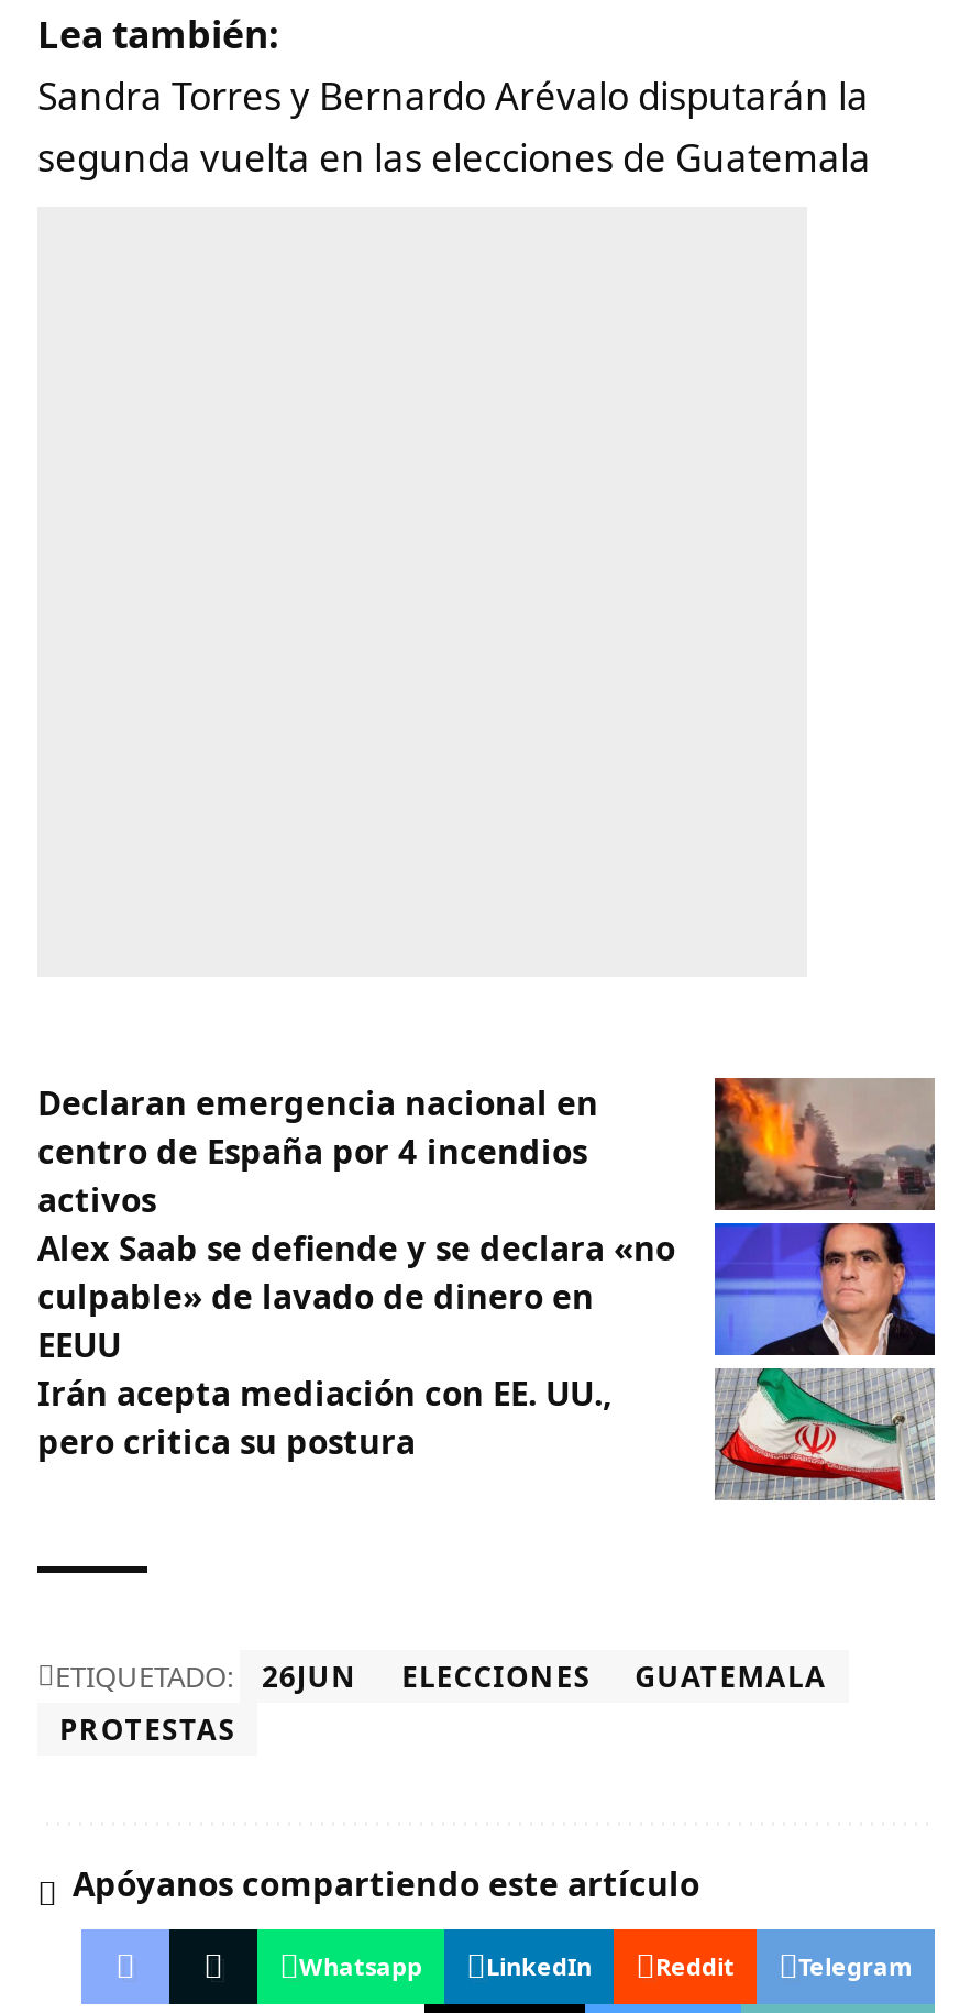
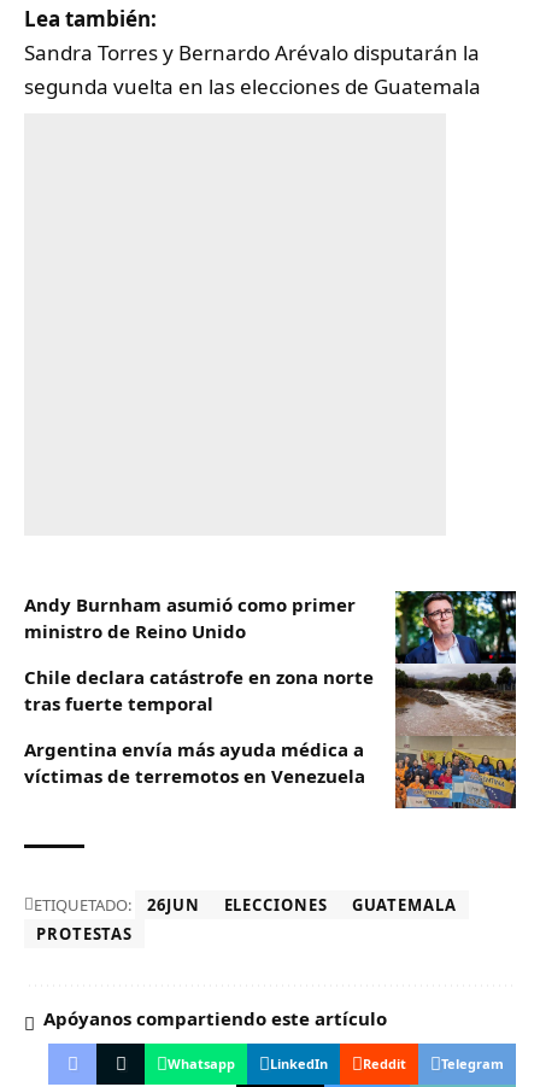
[37,1076,937,1500] [image] | Declaran emergencia nacional en | centro de España por 4 incendios | activos | Alex Saab se defiende y se declara «no | culpable» de lavado de dinero en | EEUU | Irán acepta mediación con EE. UU., | pero critica su postura -> [24,590,517,808] [image] | Andy Burnham asumió como primer | ministro de Reino Unido | Chile declara catástrofe en zona norte | tras fuerte temporal | Argentina envía más ayuda médica a | víctimas de terremotos en Venezuela

